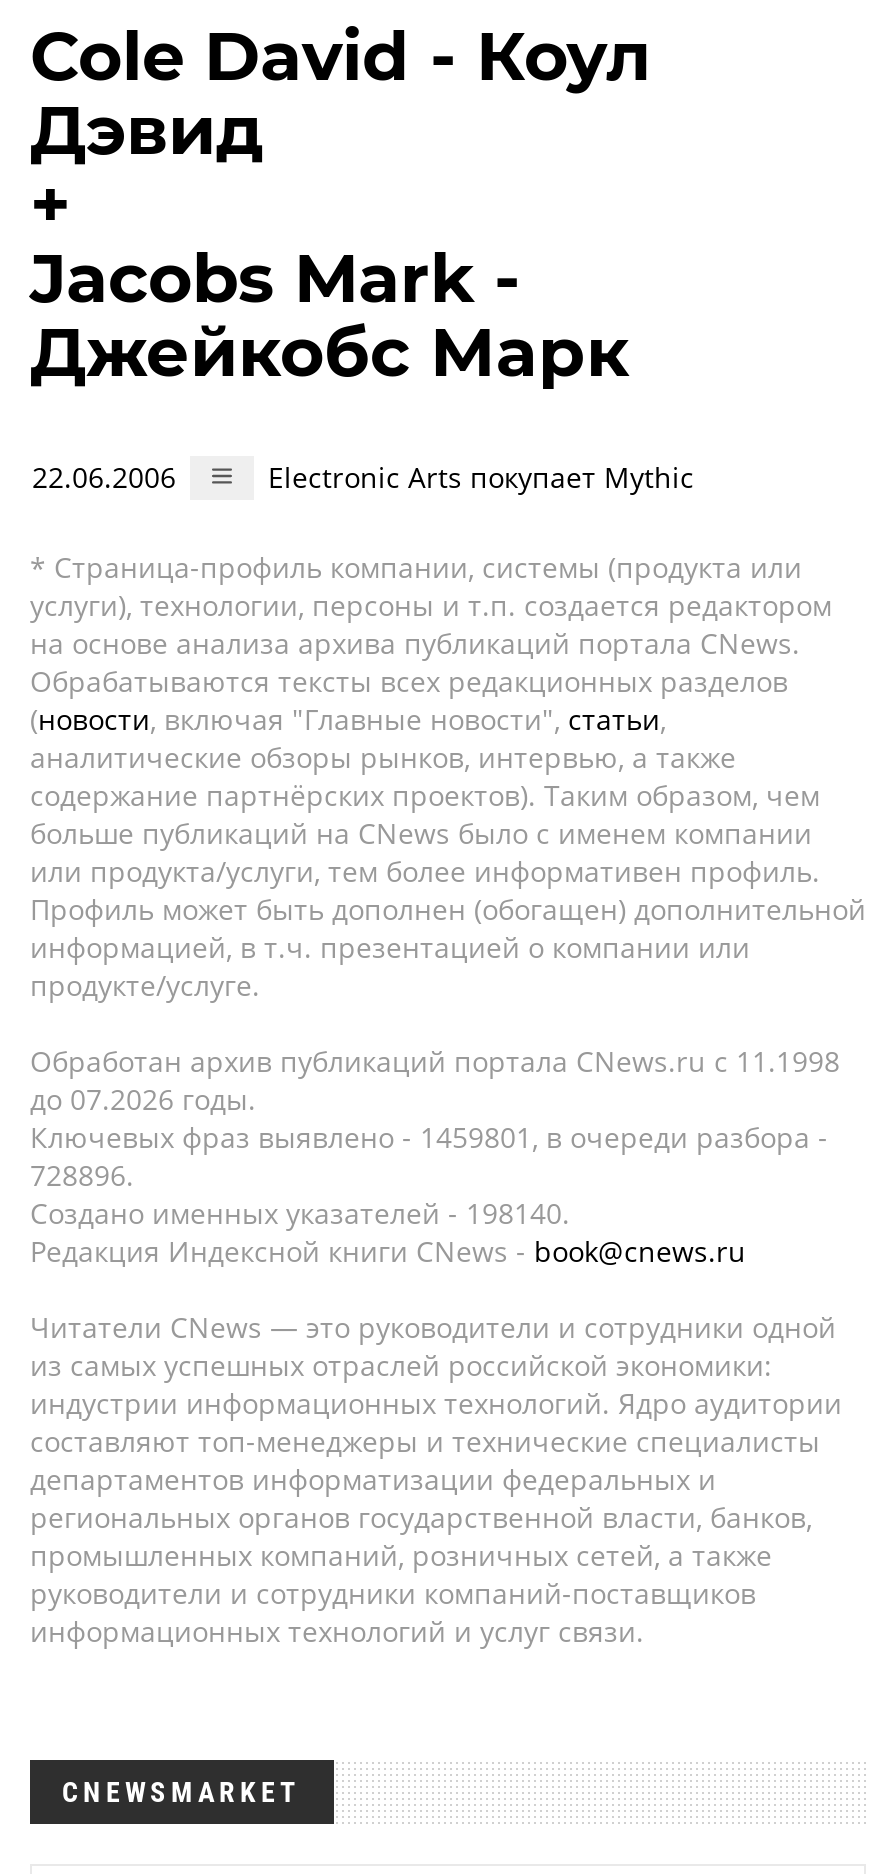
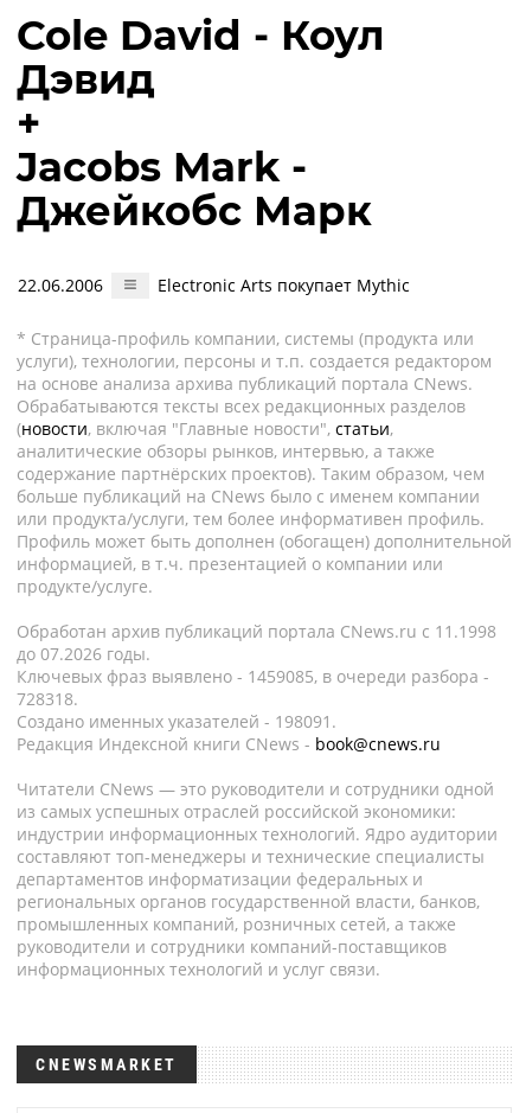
[30,1118,828,1156] Ключевых фраз выявлено - 1459801, в очереди разбора - -> [17,665,489,687] Ключевых фраз выявлено - 1459085, в очереди разбора -
[30,1156,134,1194] 728896. -> [17,687,78,710] 728318.
[30,1194,570,1232] Создано именных указателей - 198140. -> [17,710,336,733] Создано именных указателей - 198091.

